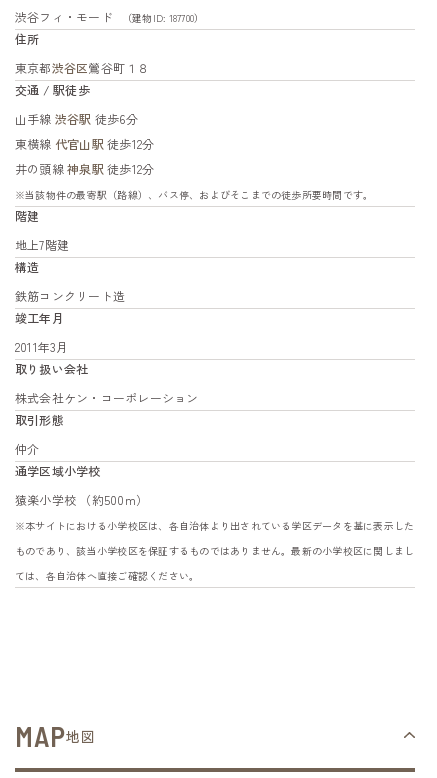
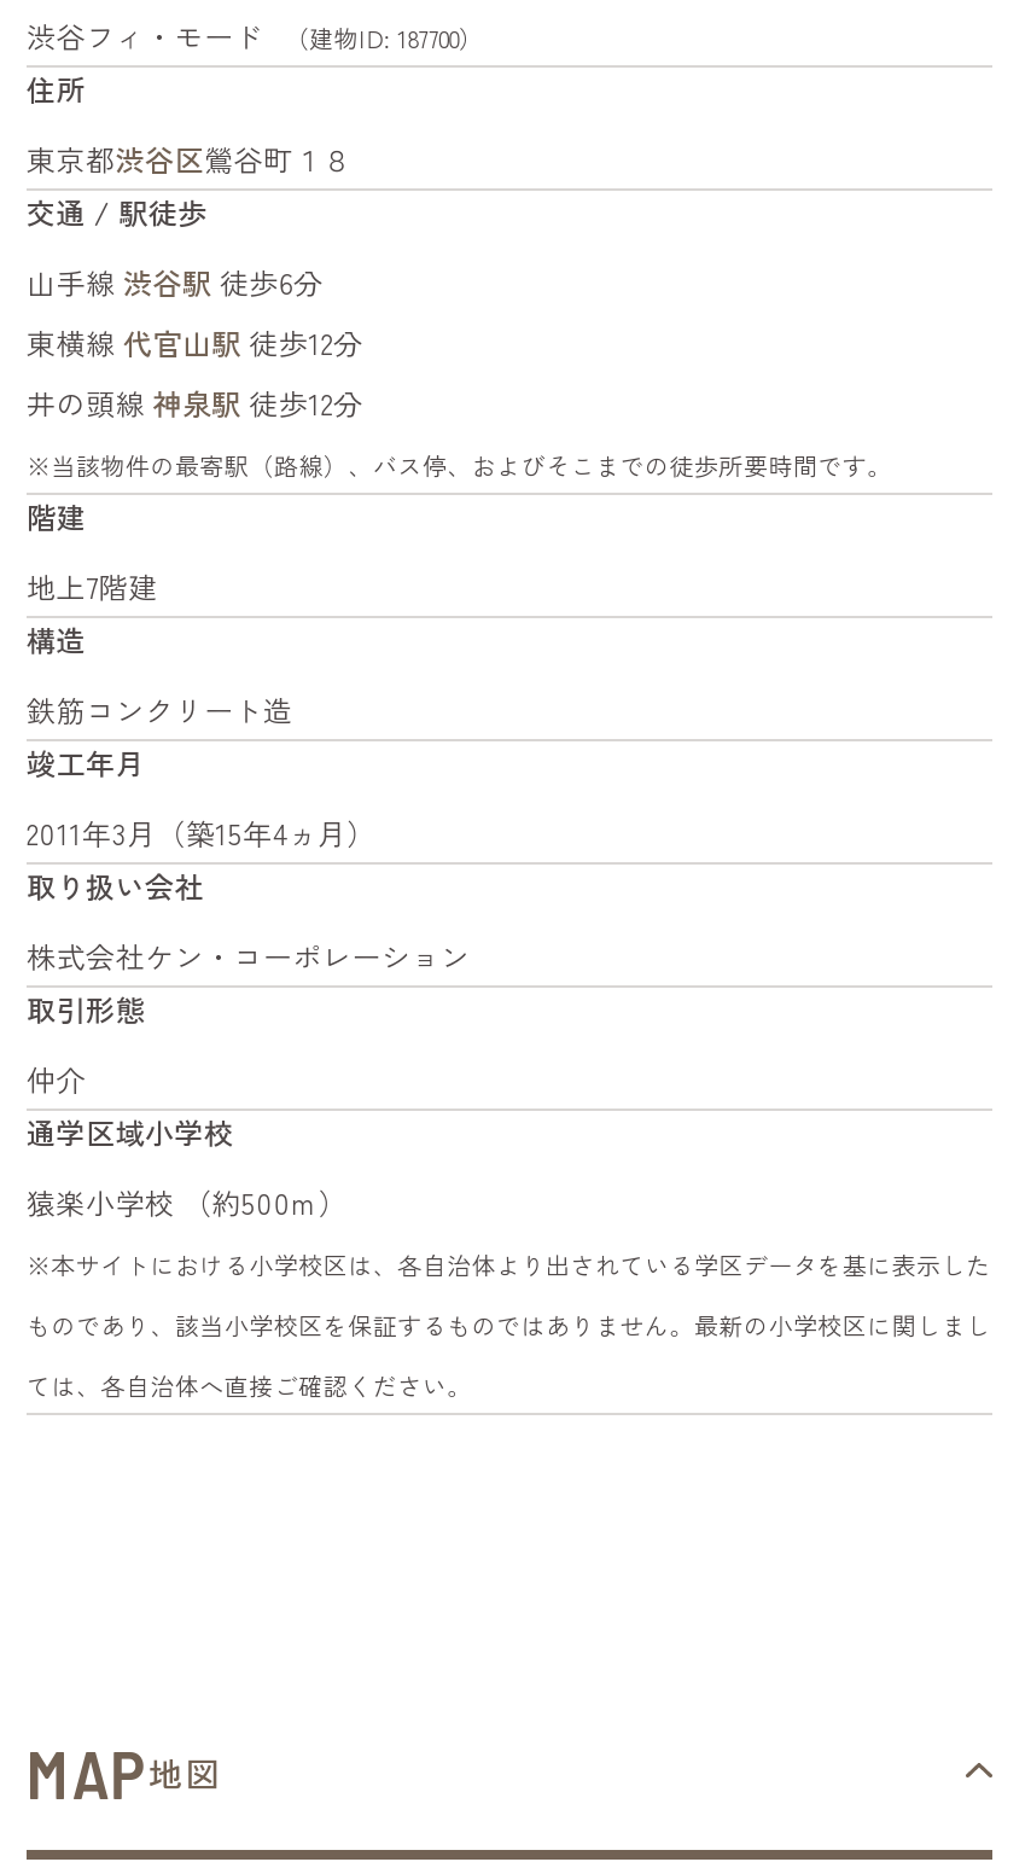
[15,338,69,355] 2011年3月 -> [27,811,376,853] 2011年3月（築15年4ヵ月）

